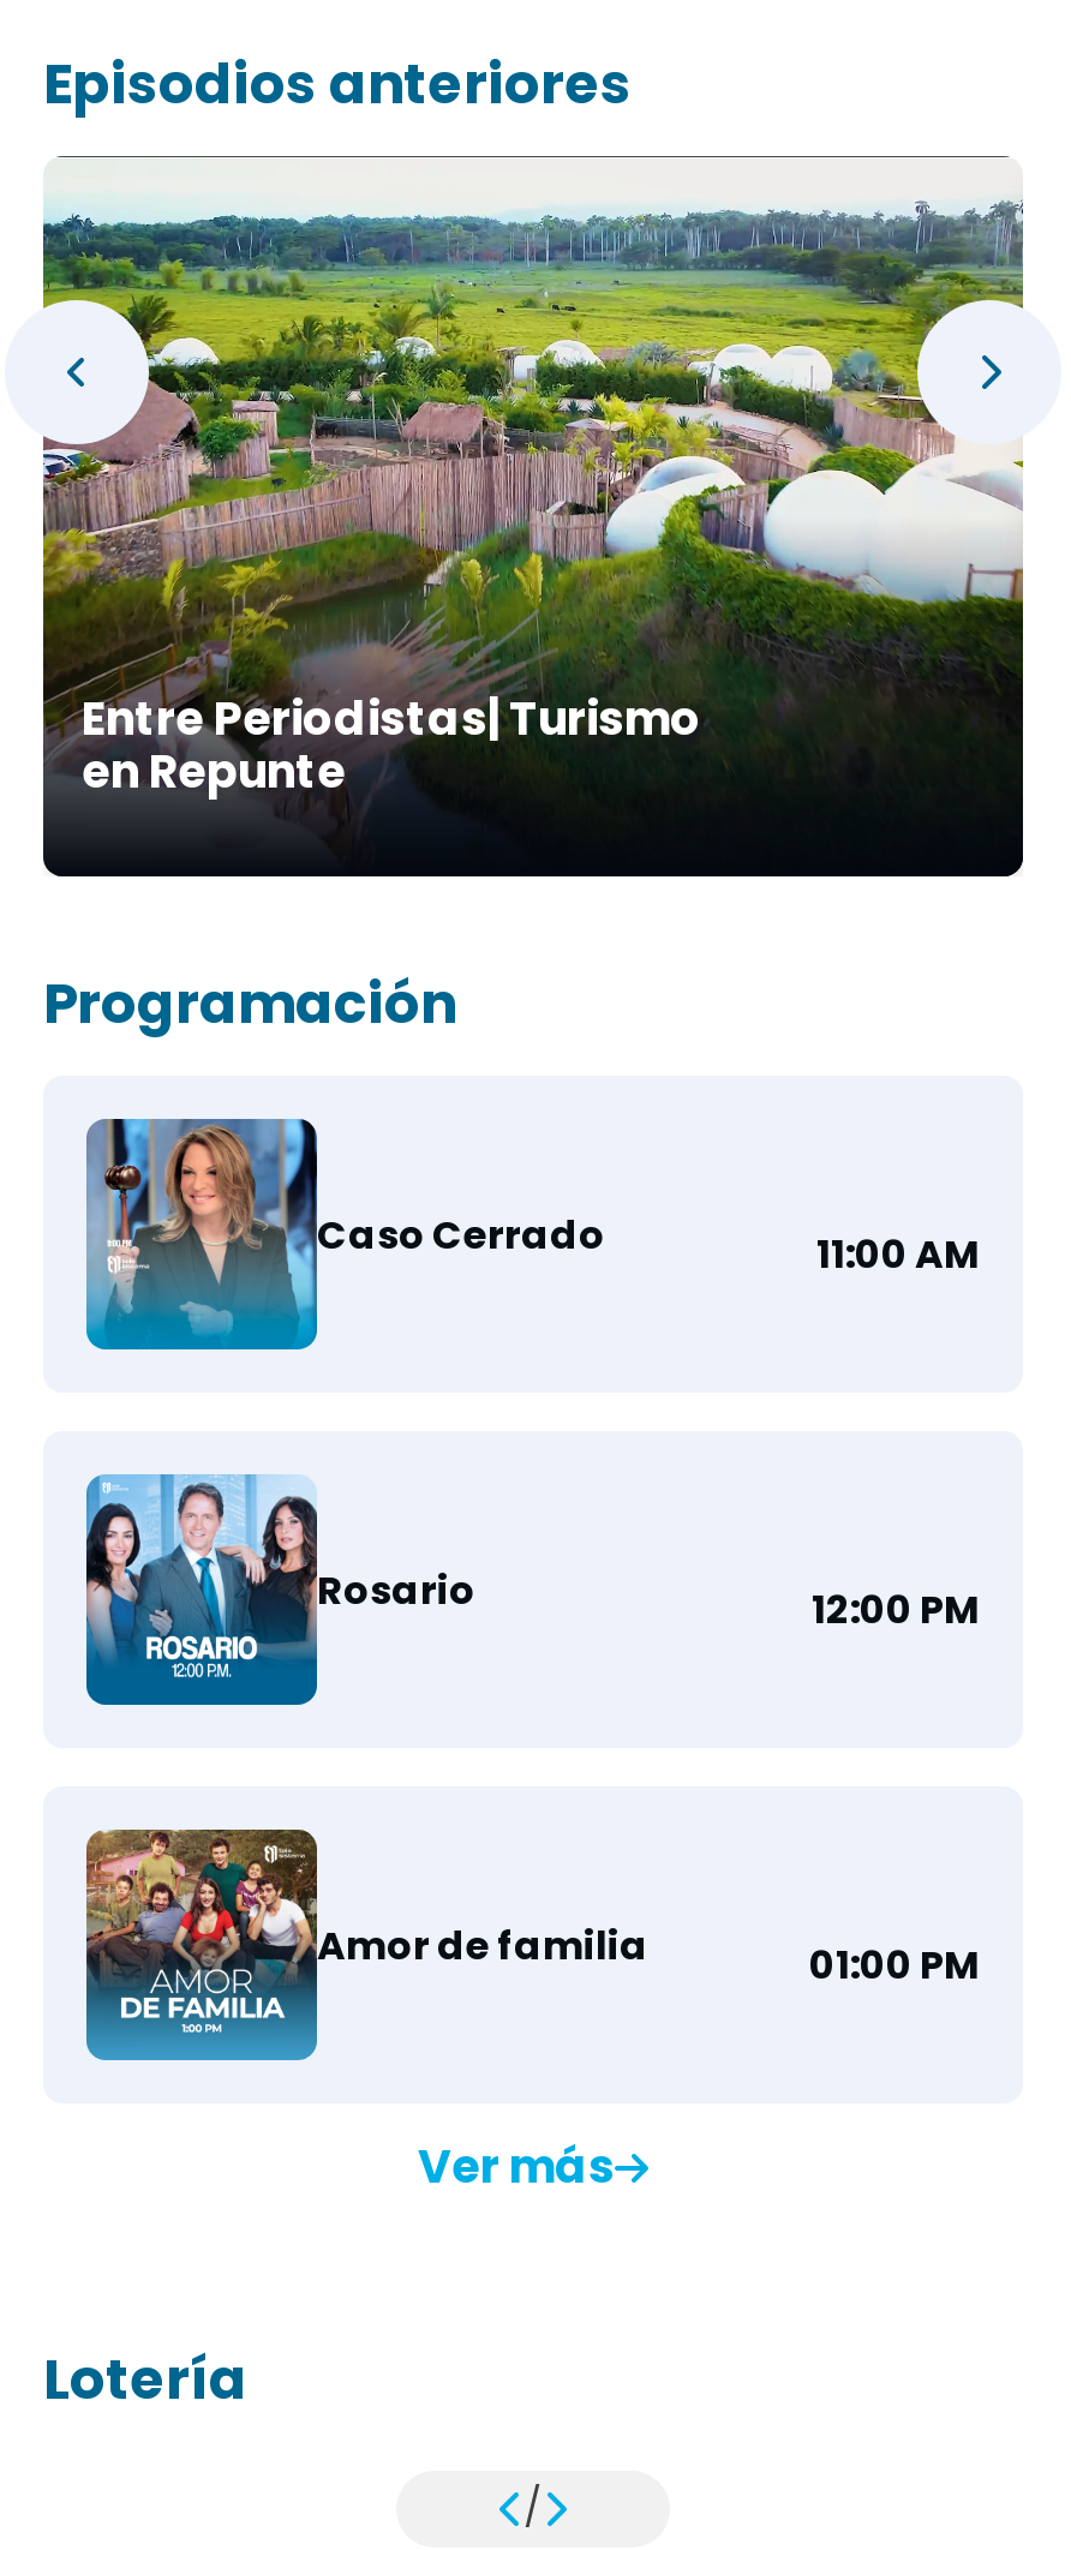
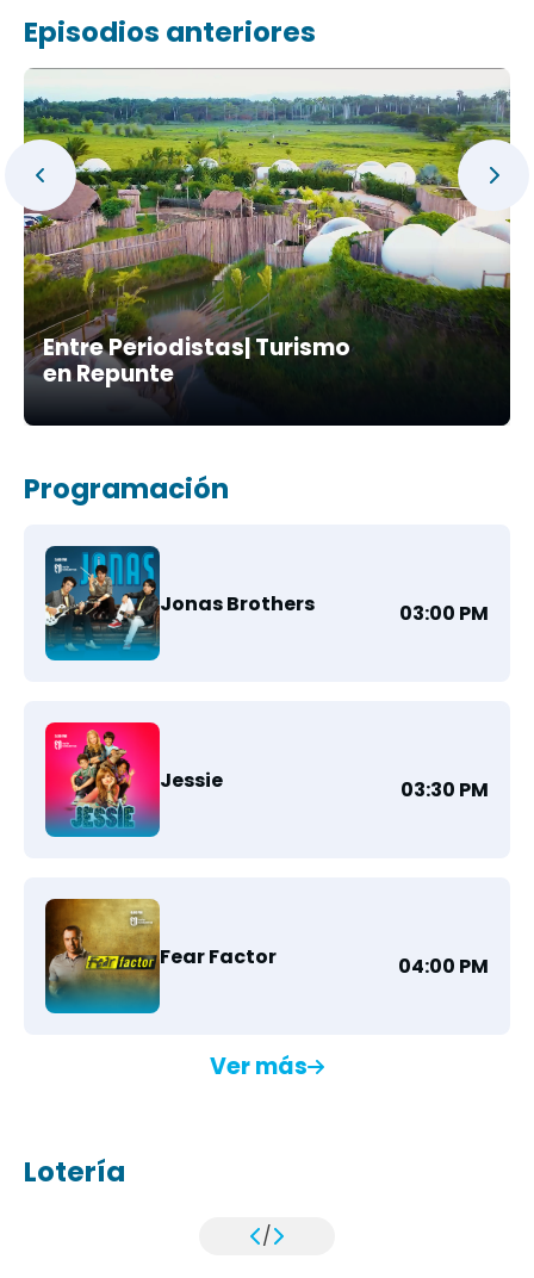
[84,1117,980,1333] [image] | Caso Cerrado | 11:00 AM -> [44,545,489,651] [image] | Jonas Brothers | 03:00 PM
[84,1472,980,1705] [image] | Rosario | 12:00 PM -> [44,721,489,837] [image] | Jessie | 03:30 PM
[84,1827,980,2060] [image] | Amor de familia | 01:00 PM -> [44,898,489,1012] [image] | Fear Factor | 04:00 PM

